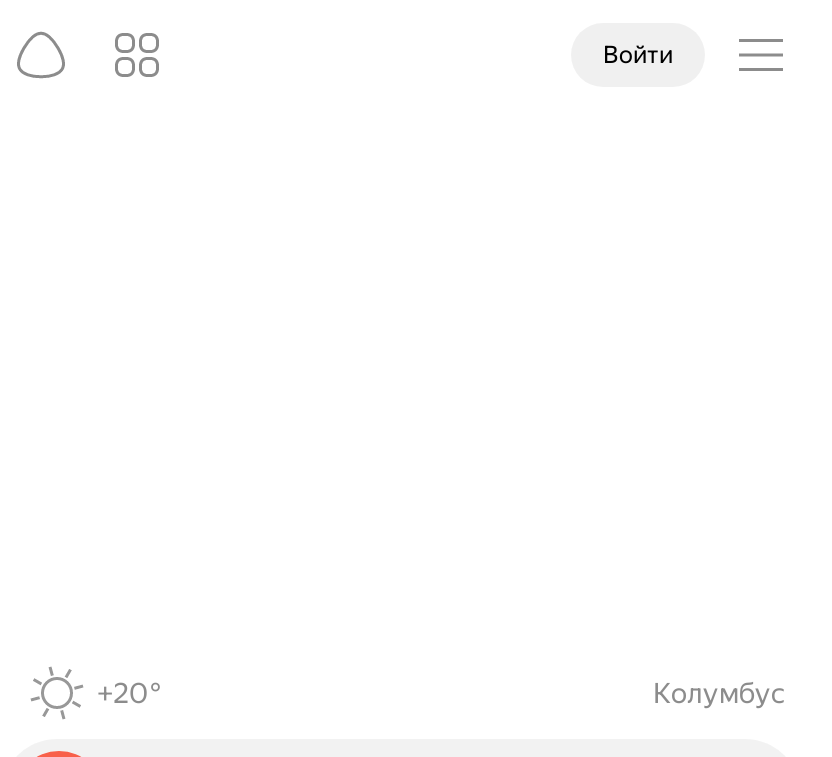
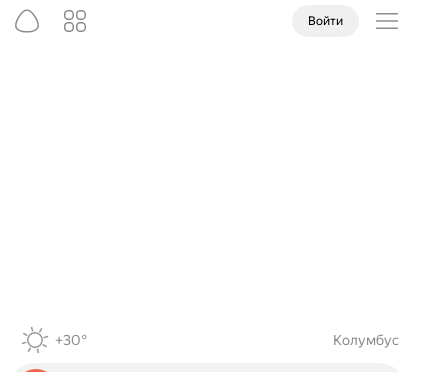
[97,677,161,709] +20° -> [55,332,87,348] +30°

